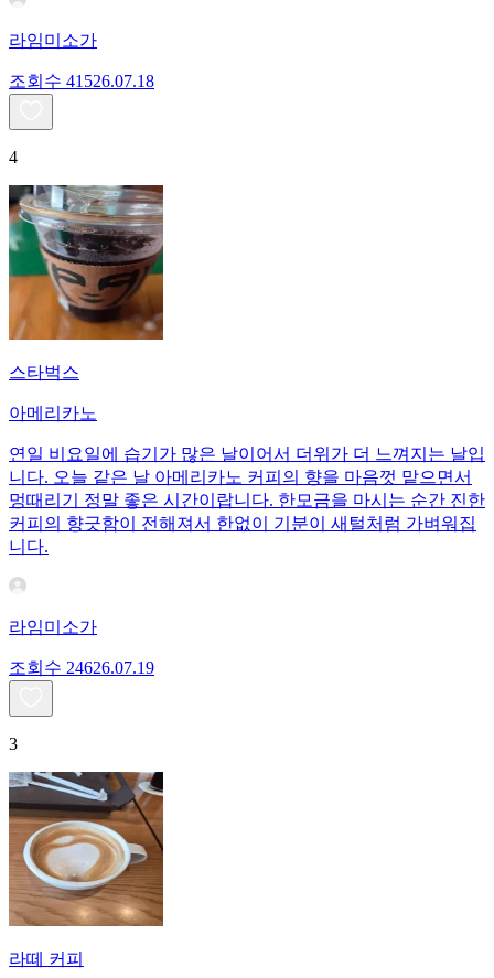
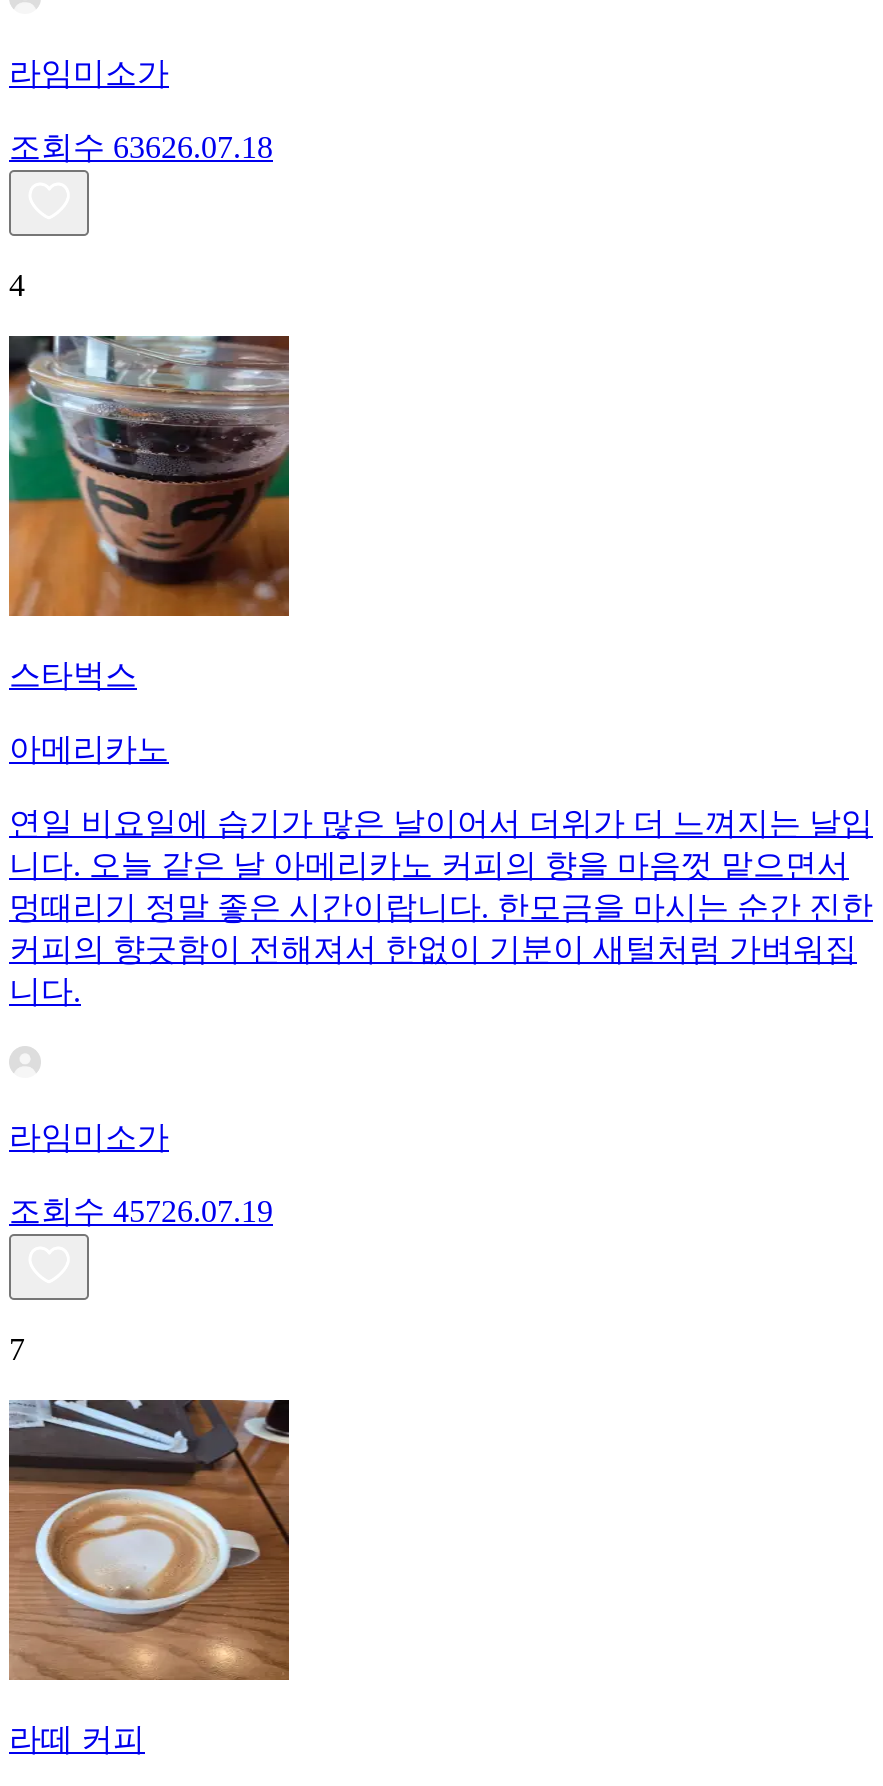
[9,72,154,91] 조회수 41526.07.18 -> [9,130,273,164] 조회수 63626.07.18
[9,658,154,677] 조회수 24626.07.19 -> [9,1194,273,1228] 조회수 45726.07.19
[9,735,18,753] 3 -> [9,1332,25,1366] 7

